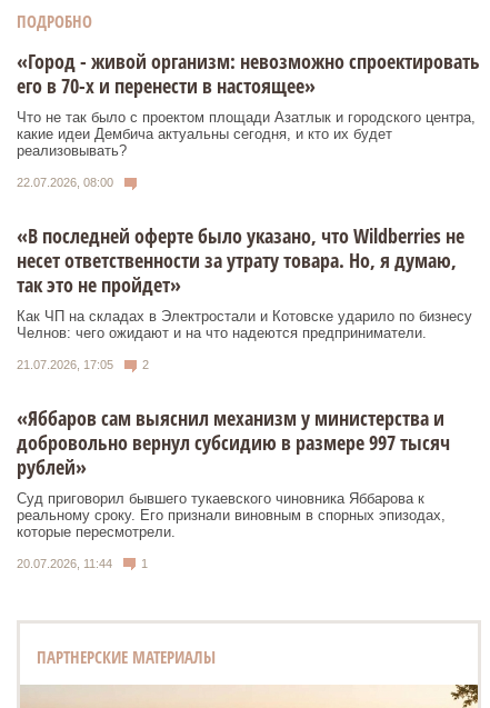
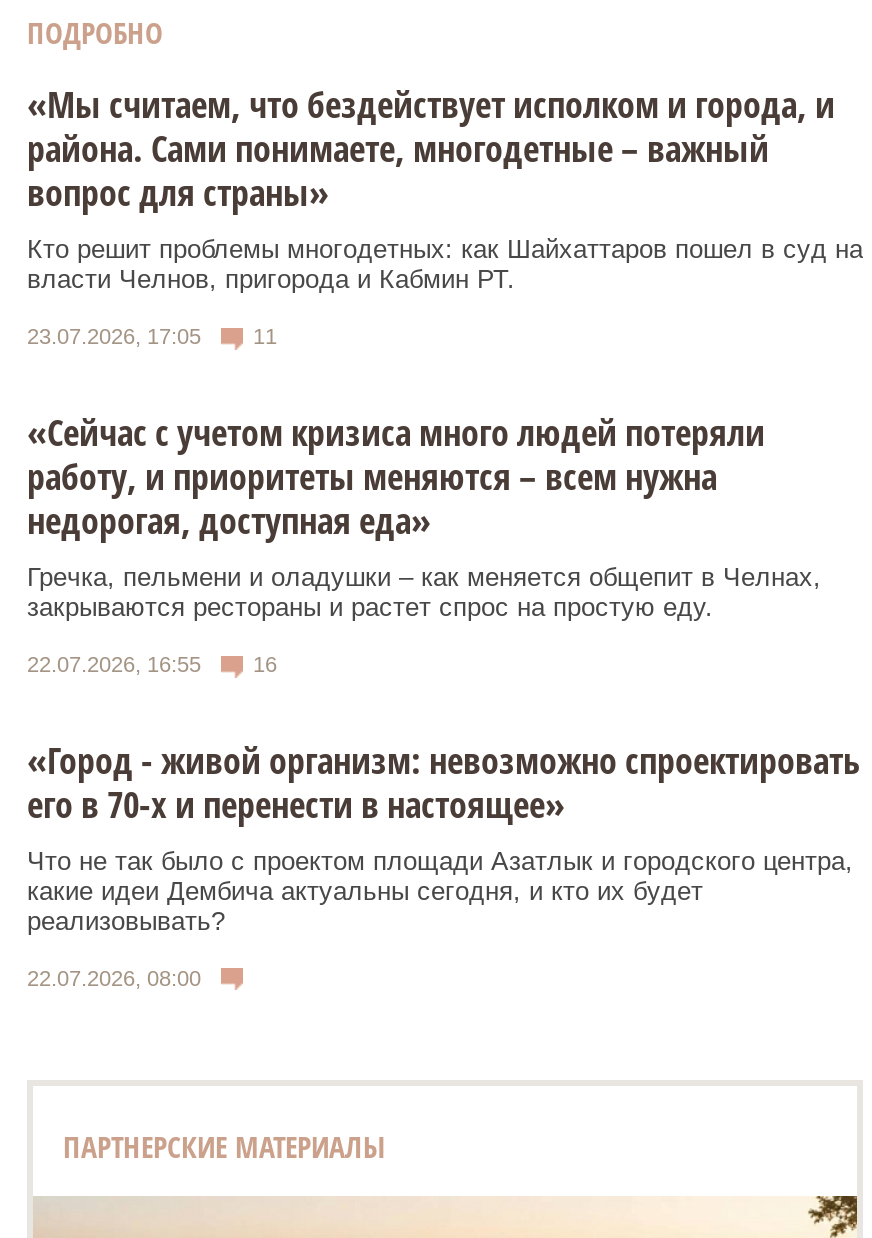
none -> [27,81,863,676] «Мы считаем, что бездействует исполком и города, и | района. Сами понимаете, многодетные – важный | вопрос для страны» | Кто решит проблемы многодетных: как Шайхаттаров пошел в суд на | власти Челнов, пригорода и Кабмин РТ. | 23.07.2026, 17:05 | 11 | «Сейчас с учетом кризиса много людей потеряли | работу, и приоритеты меняются – всем нужна | недорогая, доступная еда» | Гречка, пельмени и оладушки – как меняется общепит в Челнах, | закрываются рестораны и растет спрос на простую еду. | 22.07.2026, 16:55 | 16
moved [17,48,480,189] -> [27,735,861,989]: «Город - живой организм: невозможно спроектировать | его в 70-х и перенести в настоящее» | Что не так было с проектом площади Азатлык и городского центра, | какие идеи Дембича актуальны сегодня, и кто их будет | реализовывать? | 22.07.2026, 08:00
[17,222,472,570] «В последней оферте было указано, что Wildberries не | несет ответственности за утрату товара. Но, я думаю, | так это не пройдет» | Как ЧП на складах в Электростали и Котовске ударило по бизнесу | Челнов: чего ожидают и на что надеются предприниматели. | 21.07.2026, 17:05 | 2 | «Яббаров сам выяснил механизм у министерства и | добровольно вернул субсидию в размере 997 тысяч | рублей» | Суд приговорил бывшего тукаевского чиновника Яббарова к | реальному сроку. Его признали виновным в спорных эпизодах, | которые пересмотрели. | 20.07.2026, 11:44 | 1 -> none

